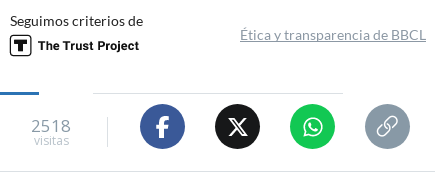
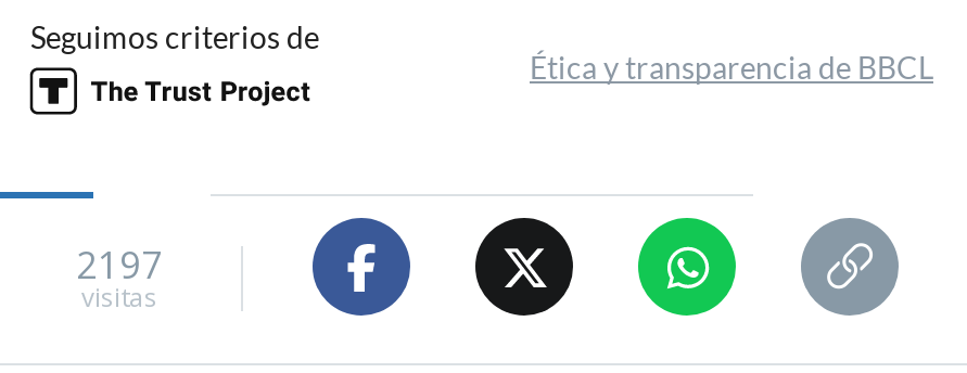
[31,114,71,137] 2518 -> [76,239,163,289] 2197

